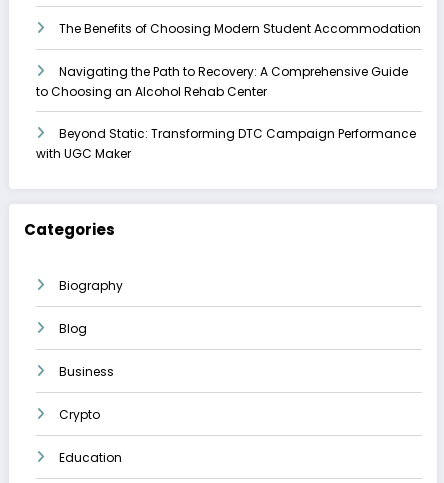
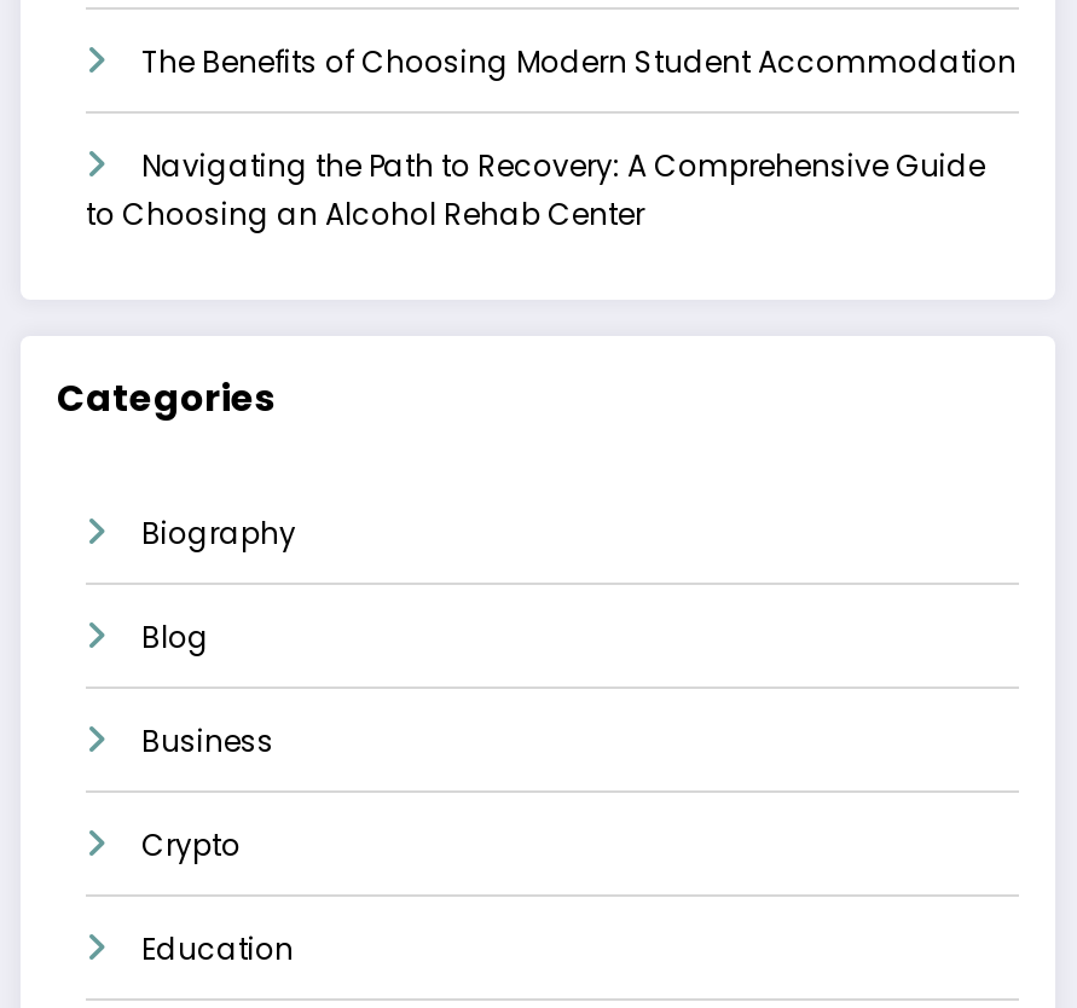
[36,125,416,162] Beyond Static: Transforming DTC Campaign Performance | with UGC Maker -> none

